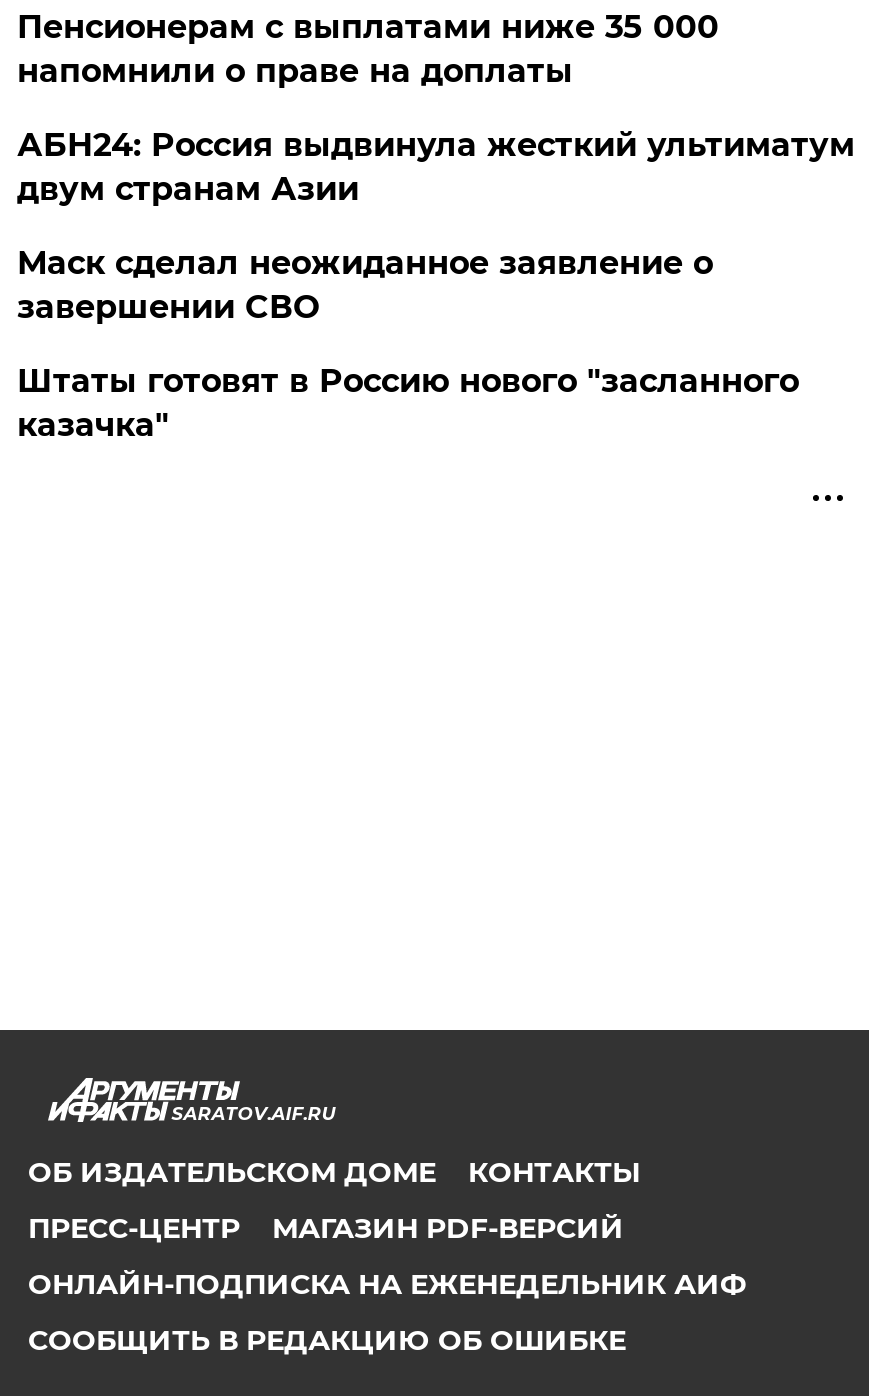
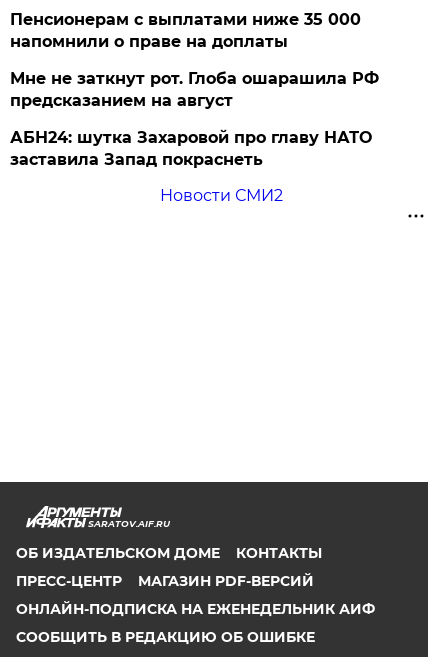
[17,127,855,209] АБН24: Россия выдвинула жесткий ультиматум | двум странам Азии -> [10,69,379,110] Мне не заткнут рот. Глоба ошарашила РФ | предсказанием на август
[17,245,713,327] Маск сделал неожиданное заявление о | завершении СВО -> [10,128,372,169] АБН24: шутка Захаровой про главу НАТО | заставила Запад покраснеть
[17,363,799,445] Штаты готовят в Россию нового "засланного | казачка" -> [160,186,283,205] Новости СМИ2

